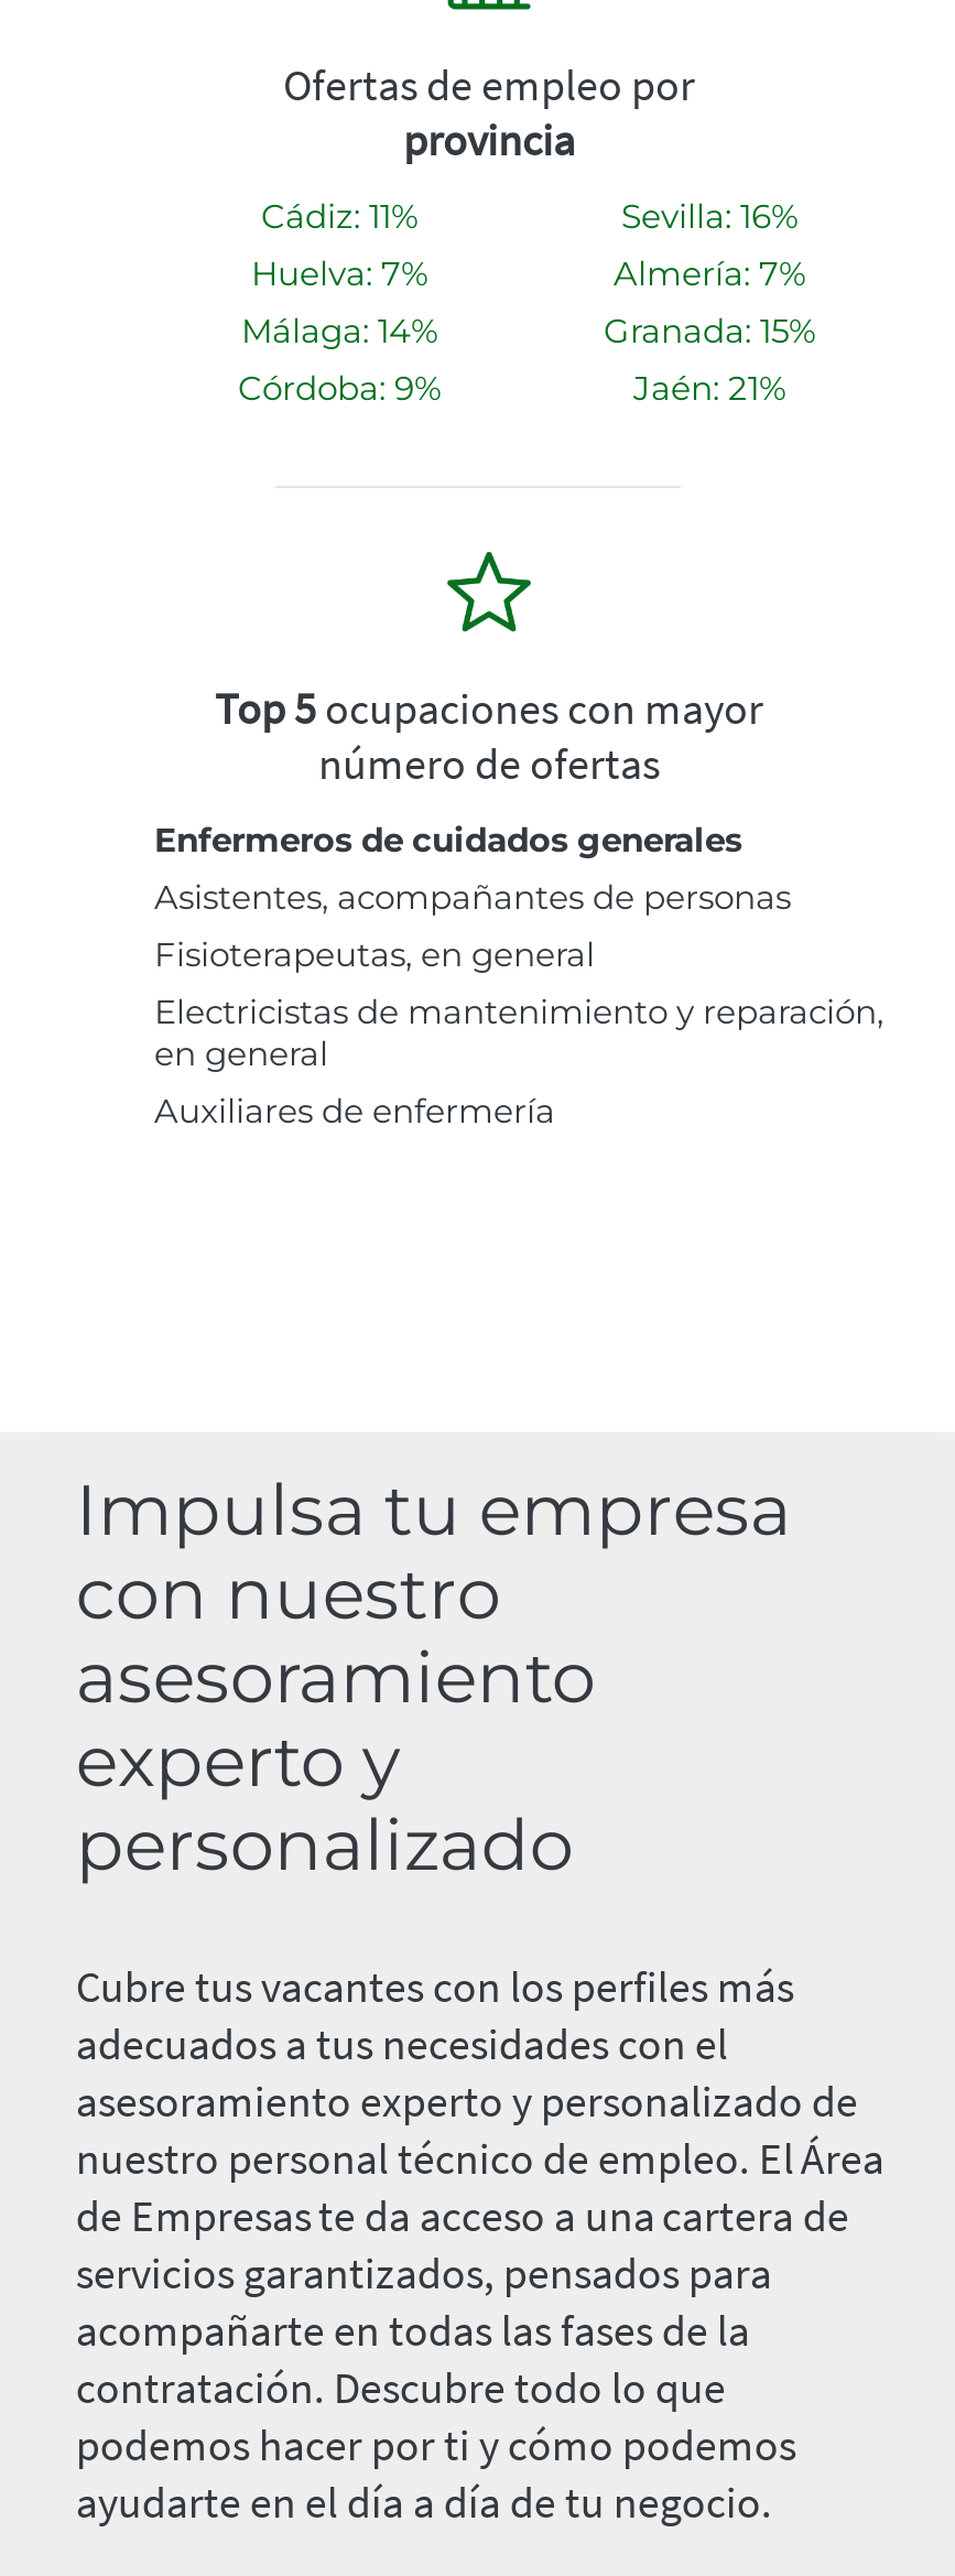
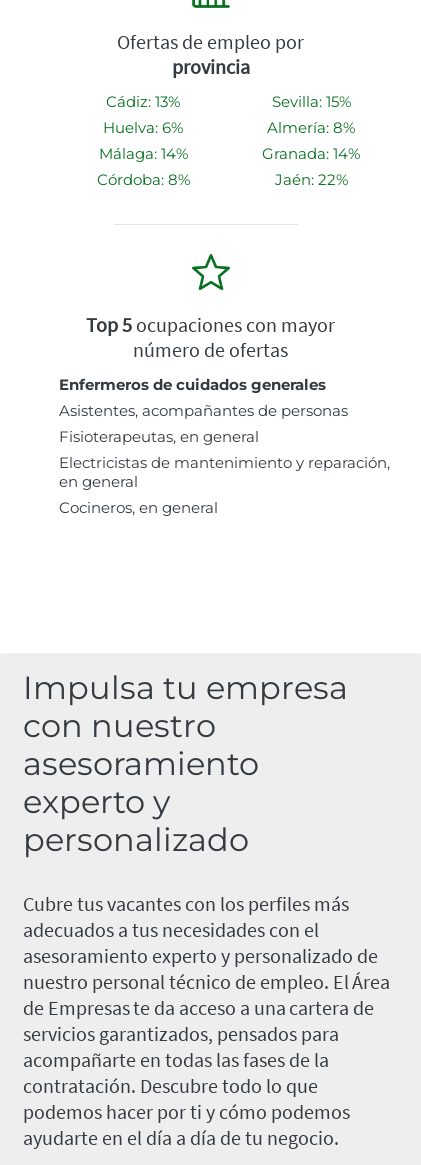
[261,195,417,237] Cádiz: 11% -> [106,92,180,111] Cádiz: 13%
[621,195,797,237] Sevilla: 16% -> [271,92,350,111] Sevilla: 15%
[251,253,427,295] Huelva: 7% -> [103,118,183,137] Huelva: 6%
[614,253,805,295] Almería: 7% -> [267,118,355,137] Almería: 8%
[604,310,815,352] Granada: 15% -> [262,144,360,163] Granada: 14%
[238,367,441,409] Córdoba: 9% -> [96,170,189,189] Córdoba: 8%
[633,367,785,409] Jaén: 21% -> [274,170,347,189] Jaén: 22%
[154,1090,555,1132] Auxiliares de enfermería -> [59,498,218,517] Cocineros, en general

